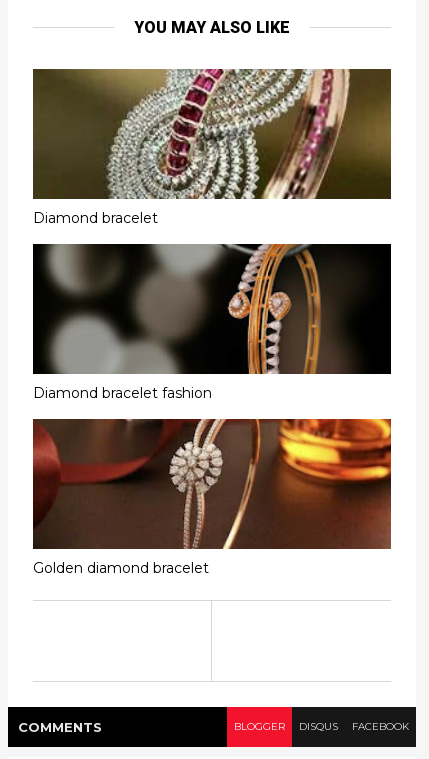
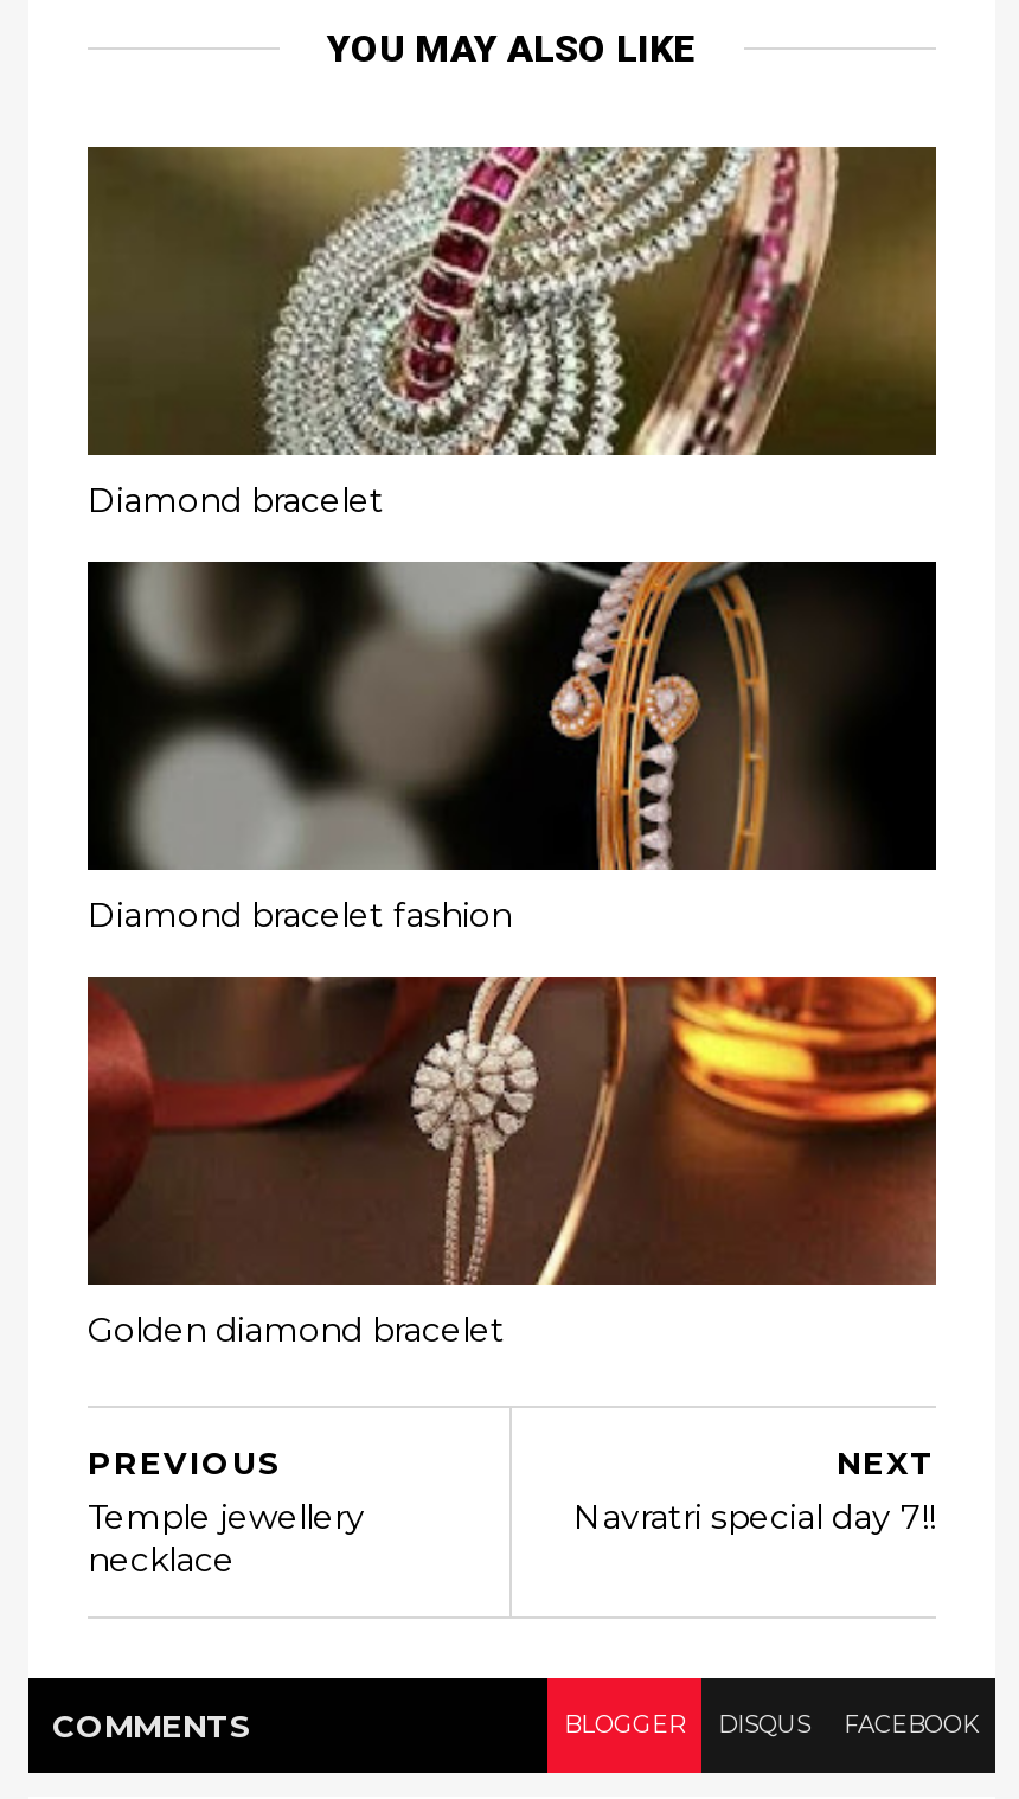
none -> [88,1443,365,1581] PREVIOUS | Temple jewellery | necklace
none -> [573,1443,936,1538] NEXT | Navratri special day 7!!

